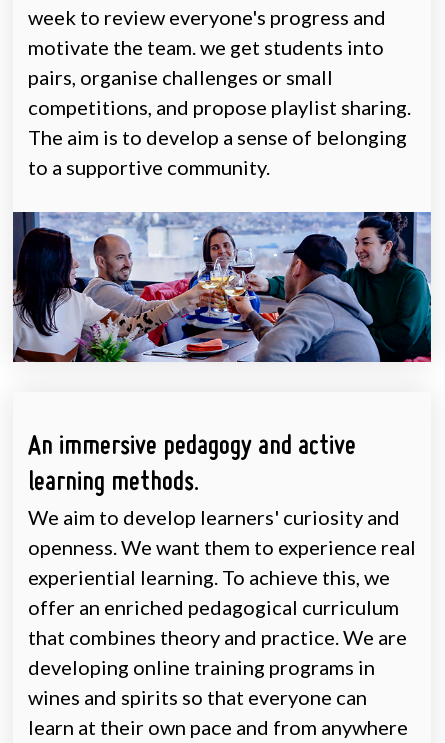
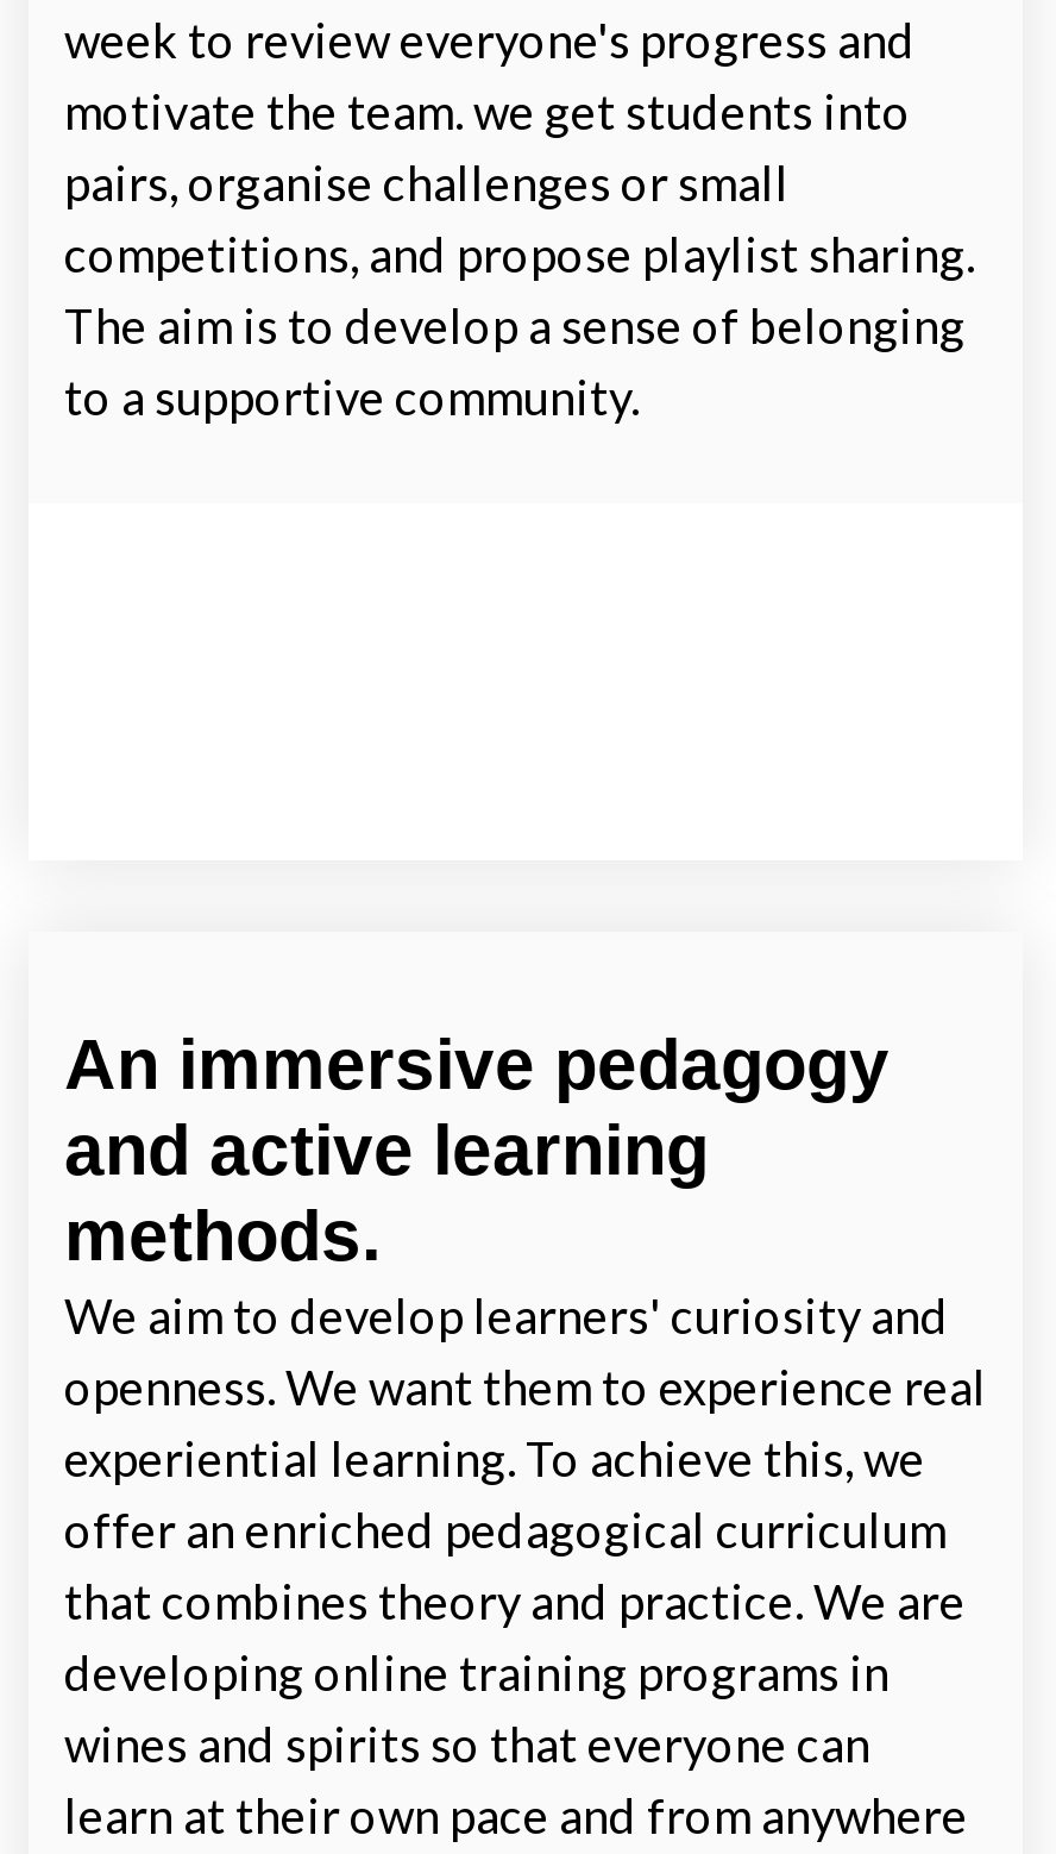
[12,211,432,363] [image] -> none

